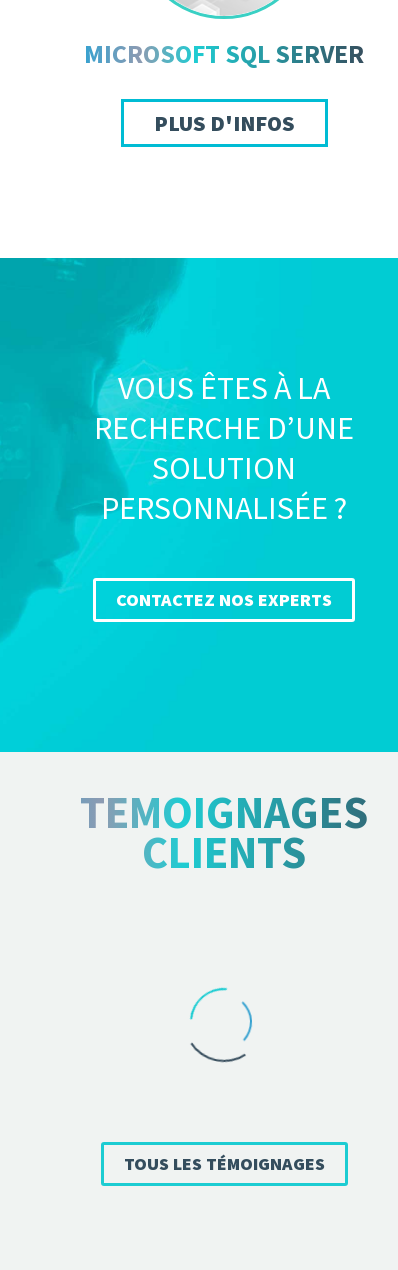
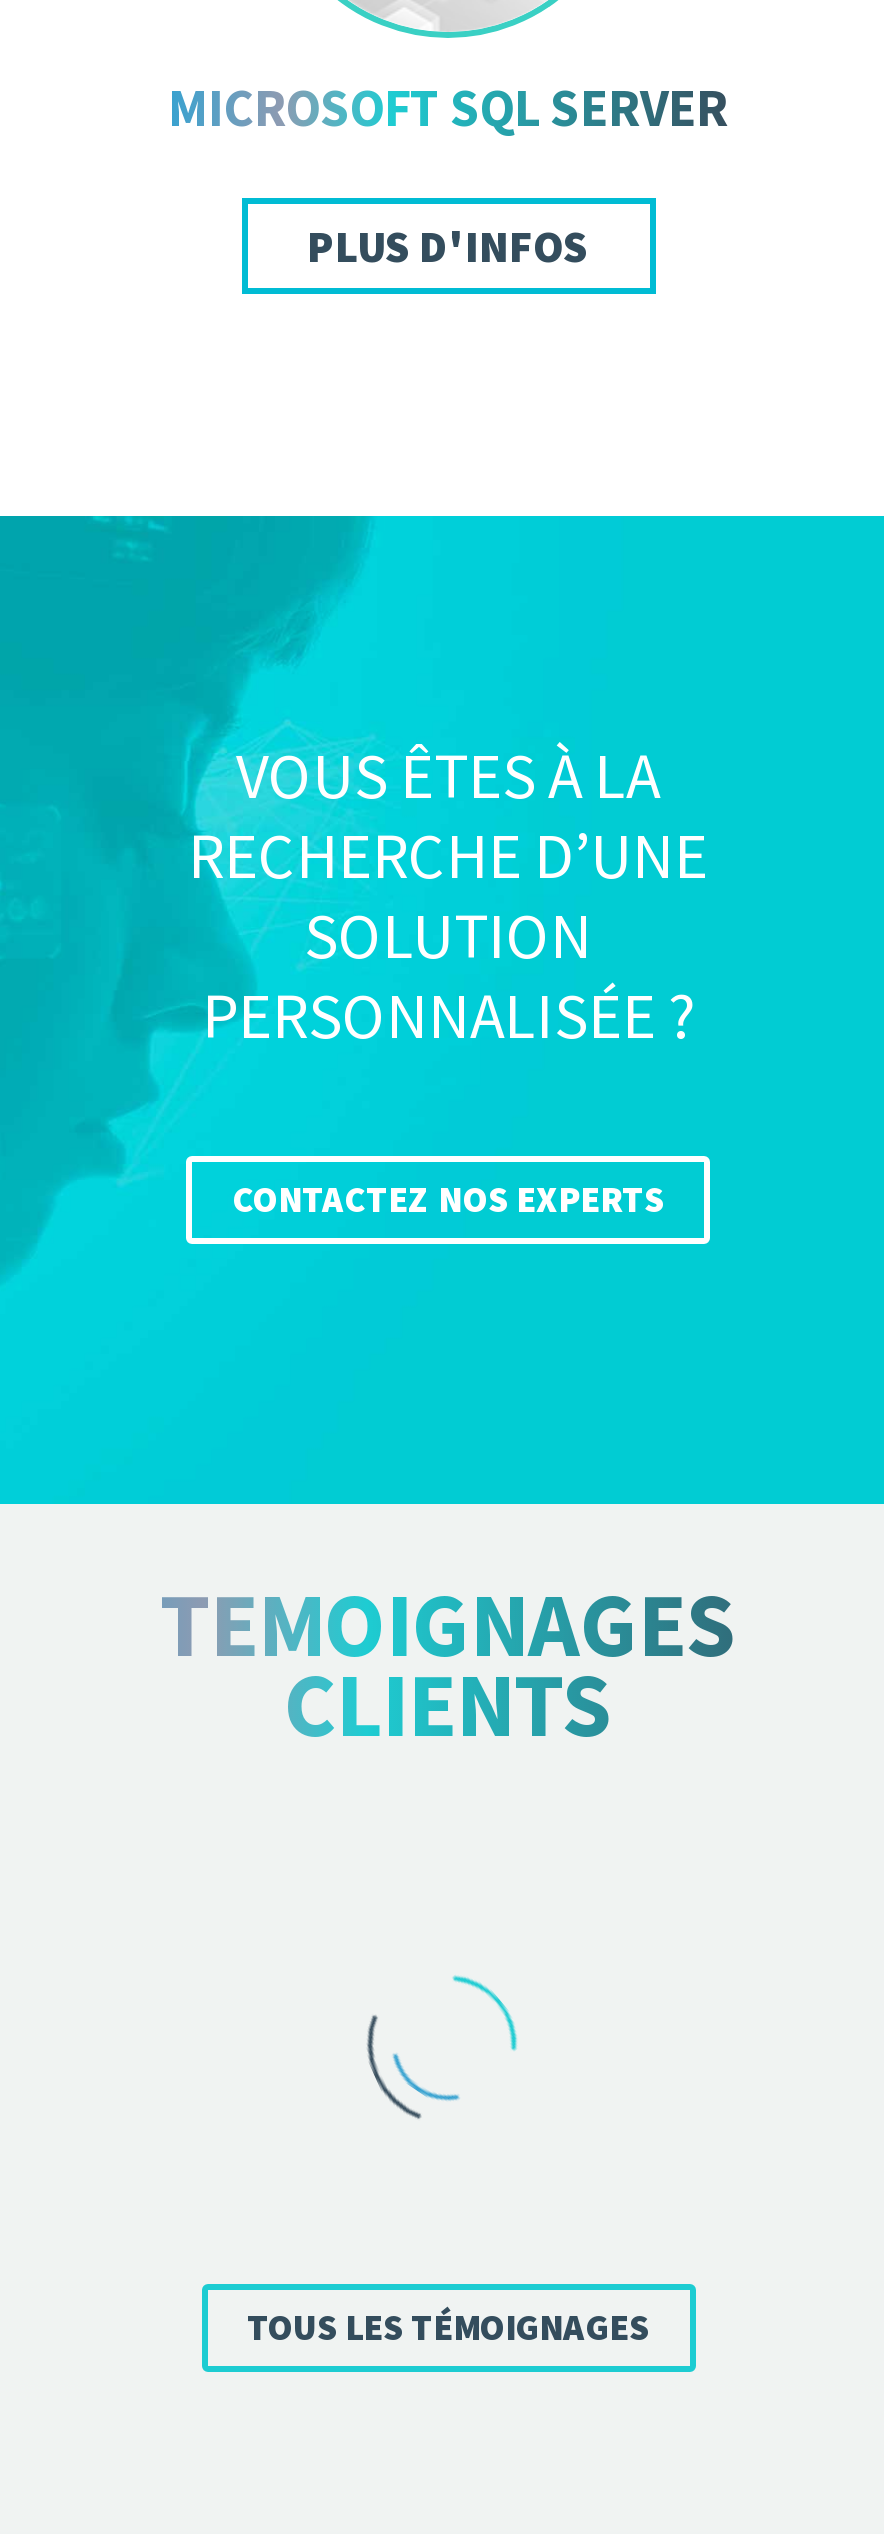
[184,987,258,1063] [image] -> [366,1974,518,2124] [image]

